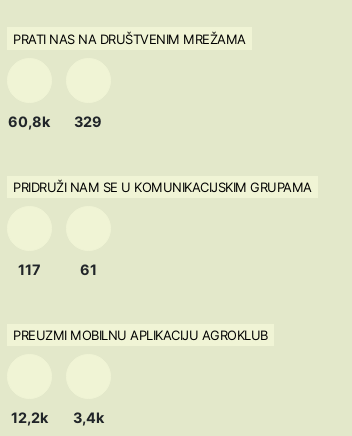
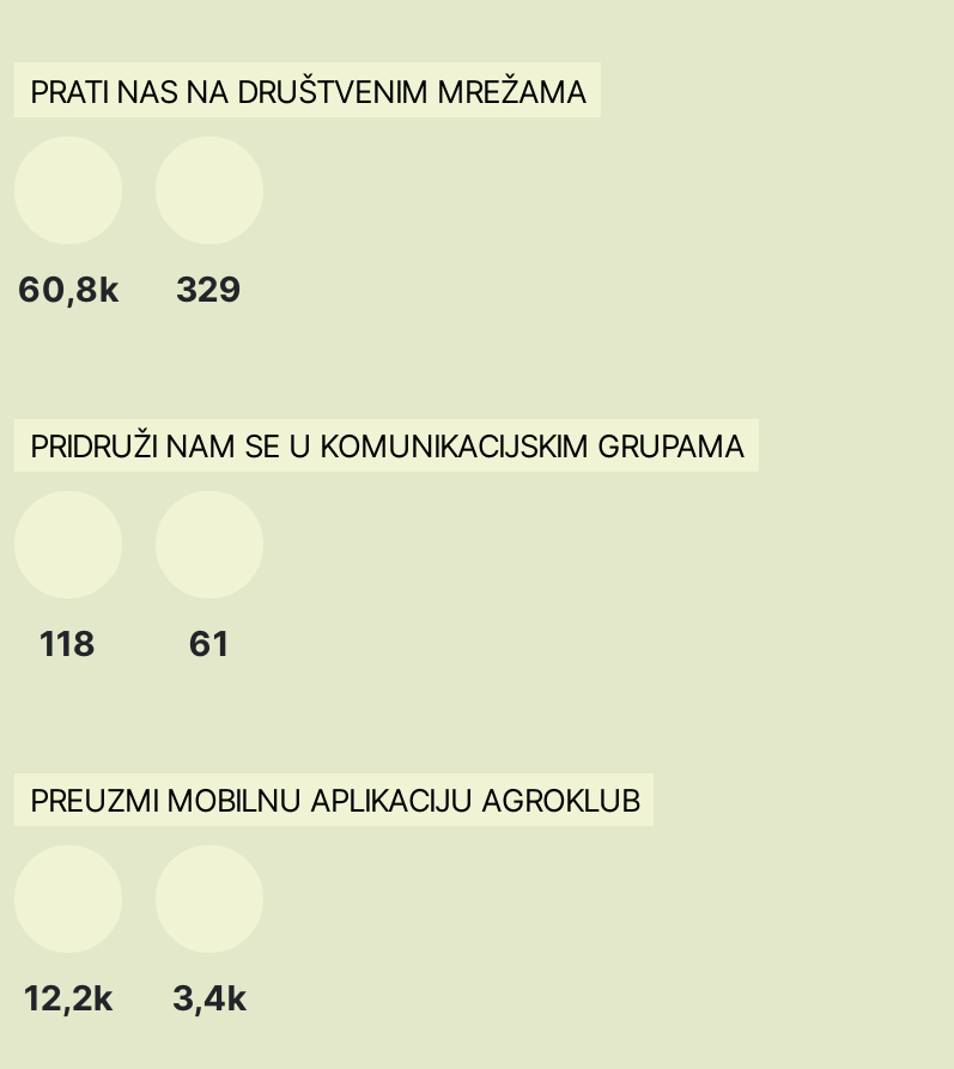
[18,261,41,278] 117 -> [39,622,97,662] 118

